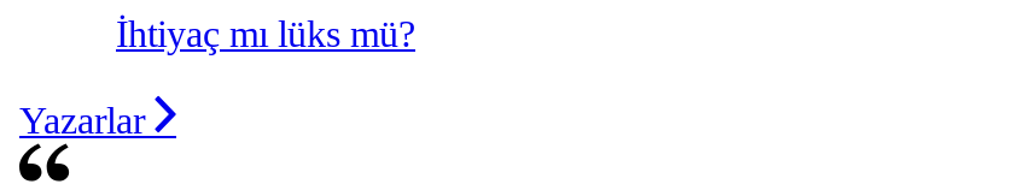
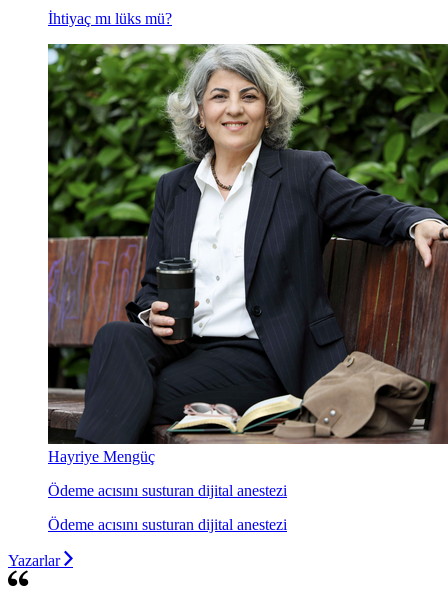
none -> [47,43,445,533] [image] | Hayriye Mengüç | Ödeme acısını susturan dijital anestezi | Ödeme acısını susturan dijital anestezi

